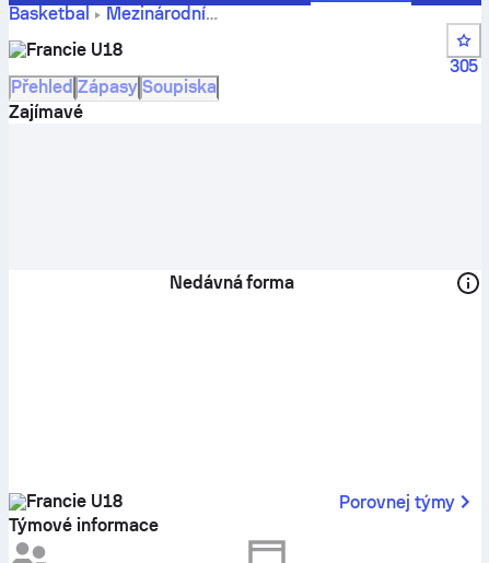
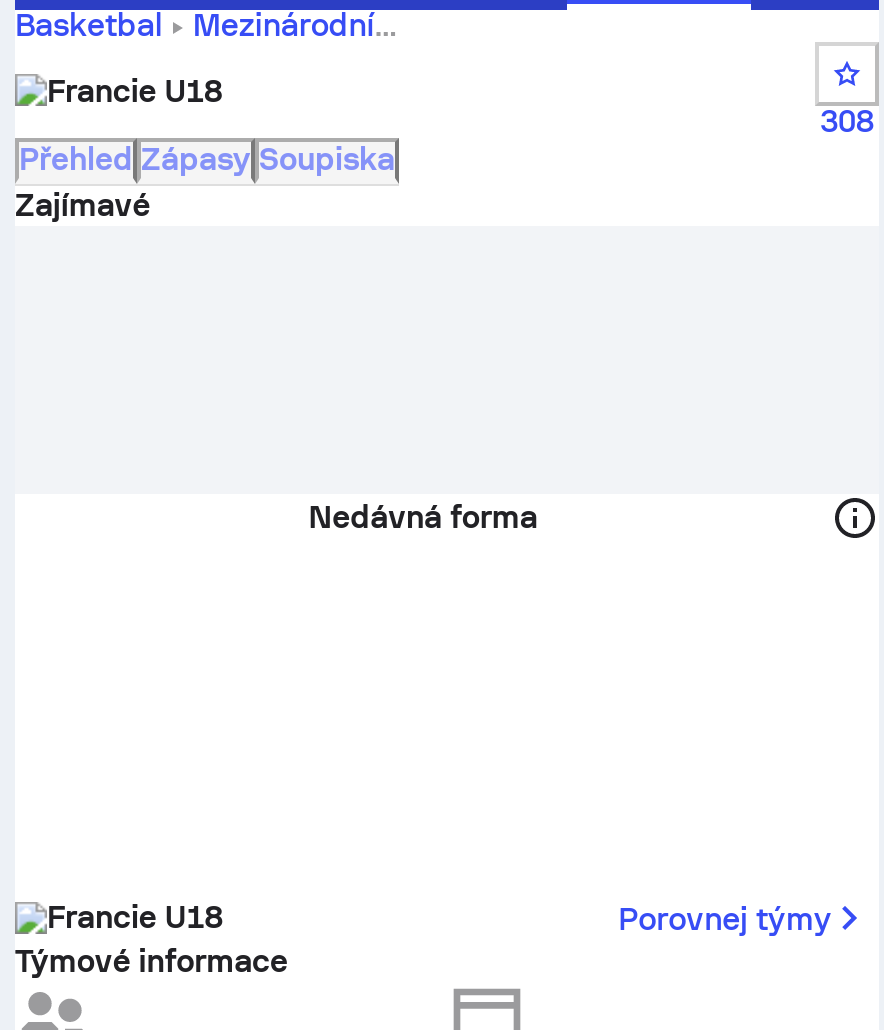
[449,56,479,77] 305 -> [820,102,874,140] 308

